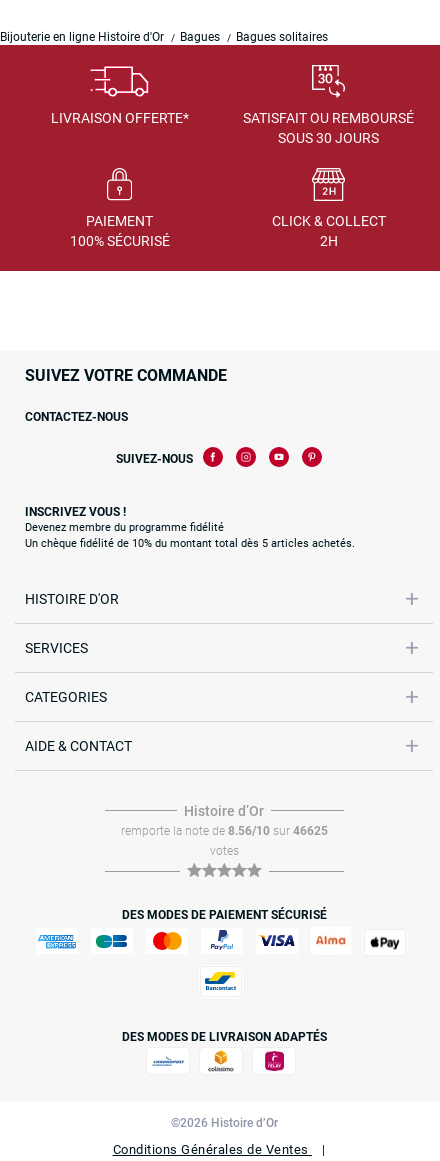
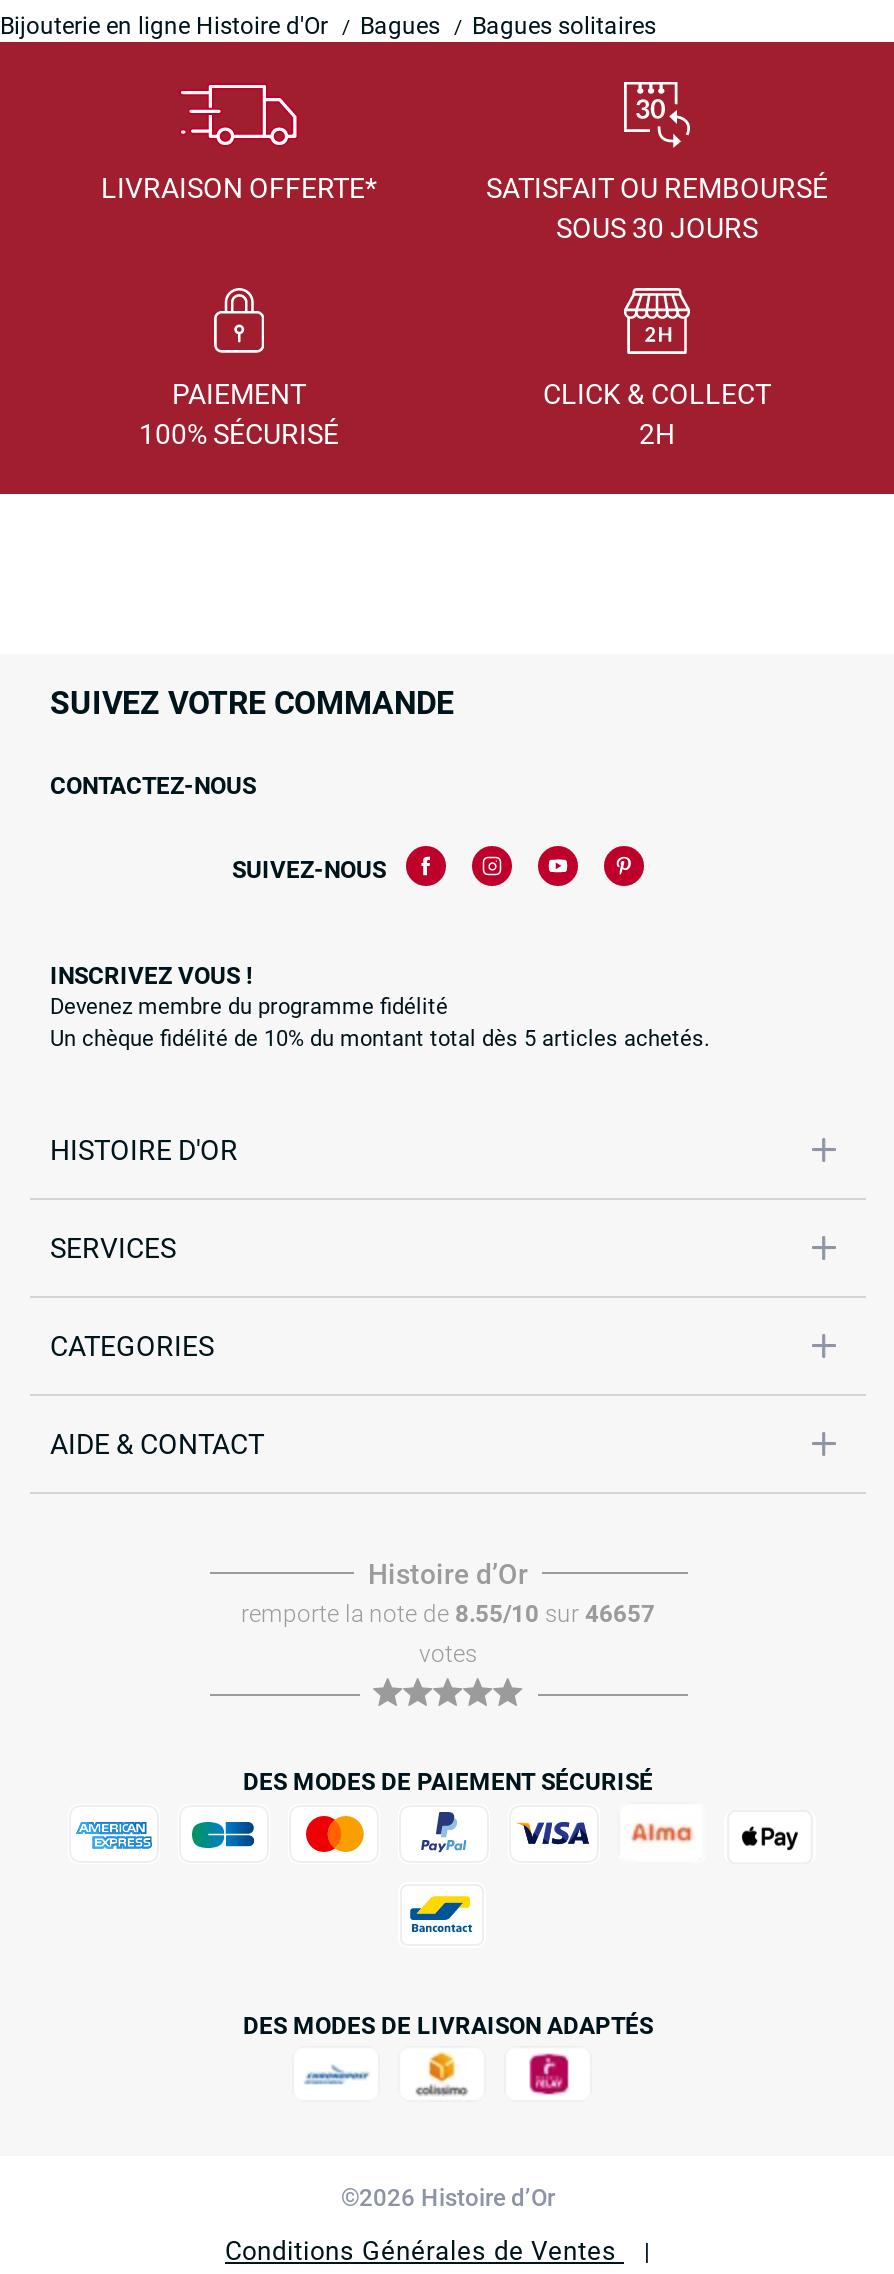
[120,824,327,838] remporte la note de 8.56/10 sur 46625 -> [241,1600,655,1628] remporte la note de 8.55/10 sur 46657

